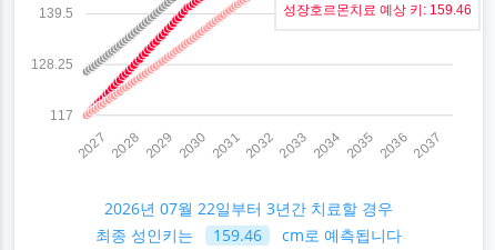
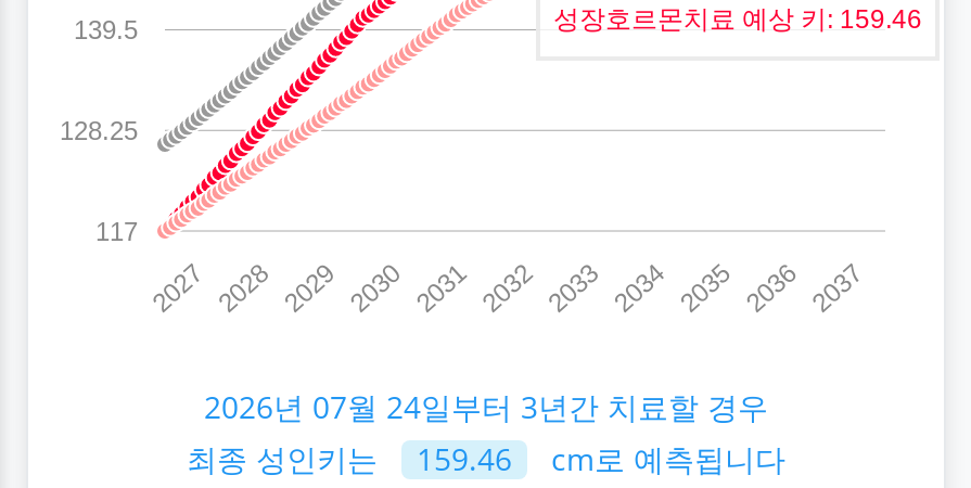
[104,198,393,219] 2026년 07월 22일부터 3년 간 치료할 경우 -> [204,386,768,427] 2026년 07월 24일부터 3년 간 치료할 경우

